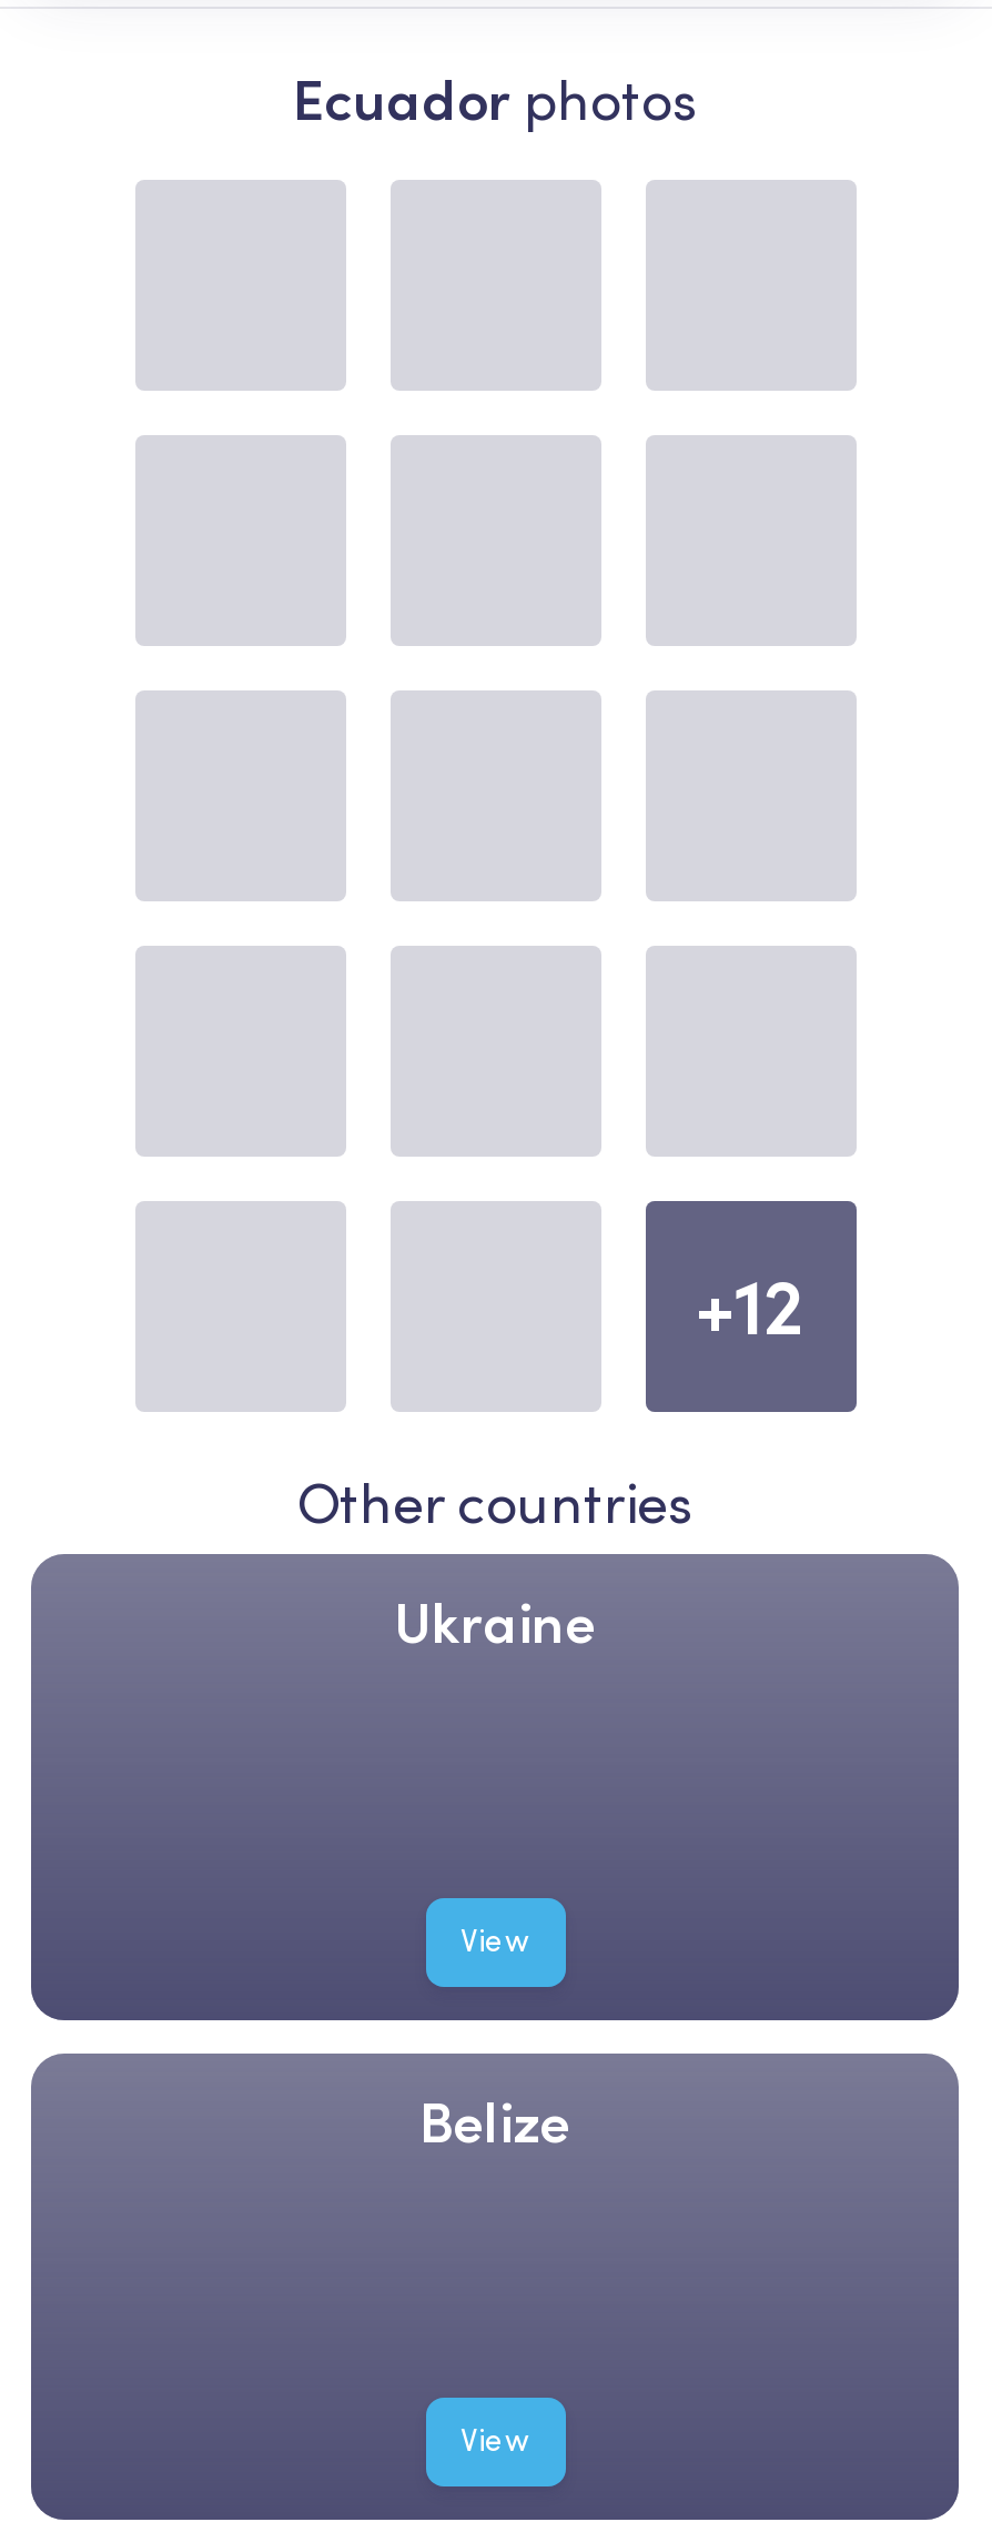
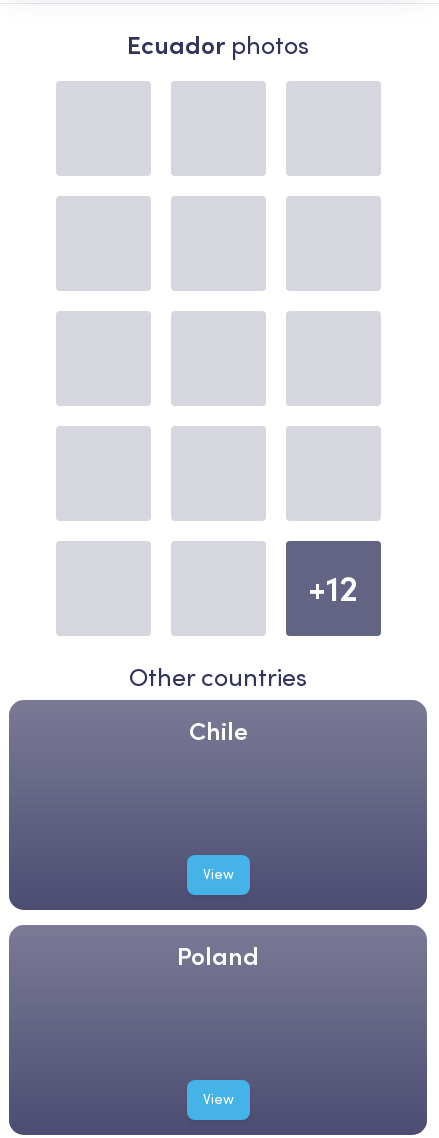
[394,1588,596,1659] Ukraine -> [188,715,247,747] Chile
[419,2087,570,2158] Belize -> [177,940,259,972] Poland

